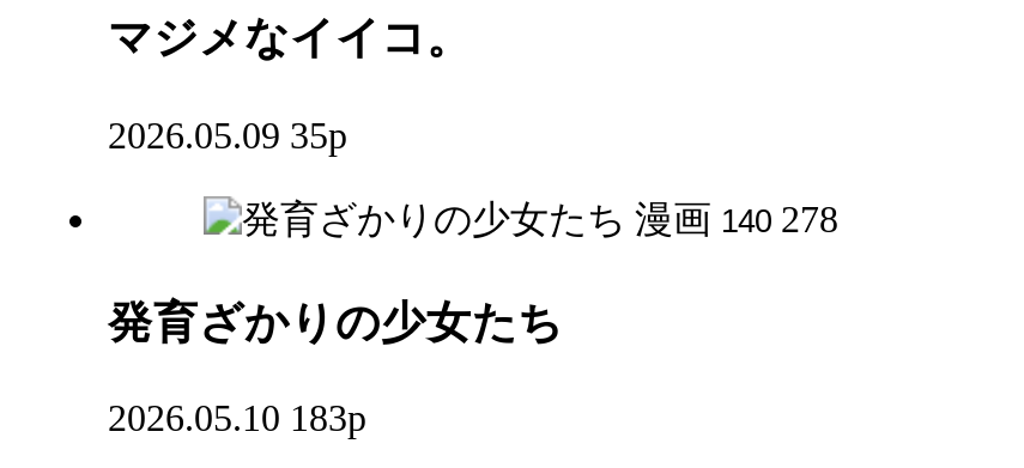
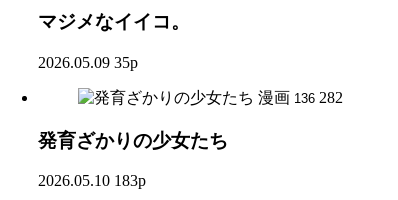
[635,198,838,239] 漫画 140 278 -> [258,89,343,106] 漫画 136 282

